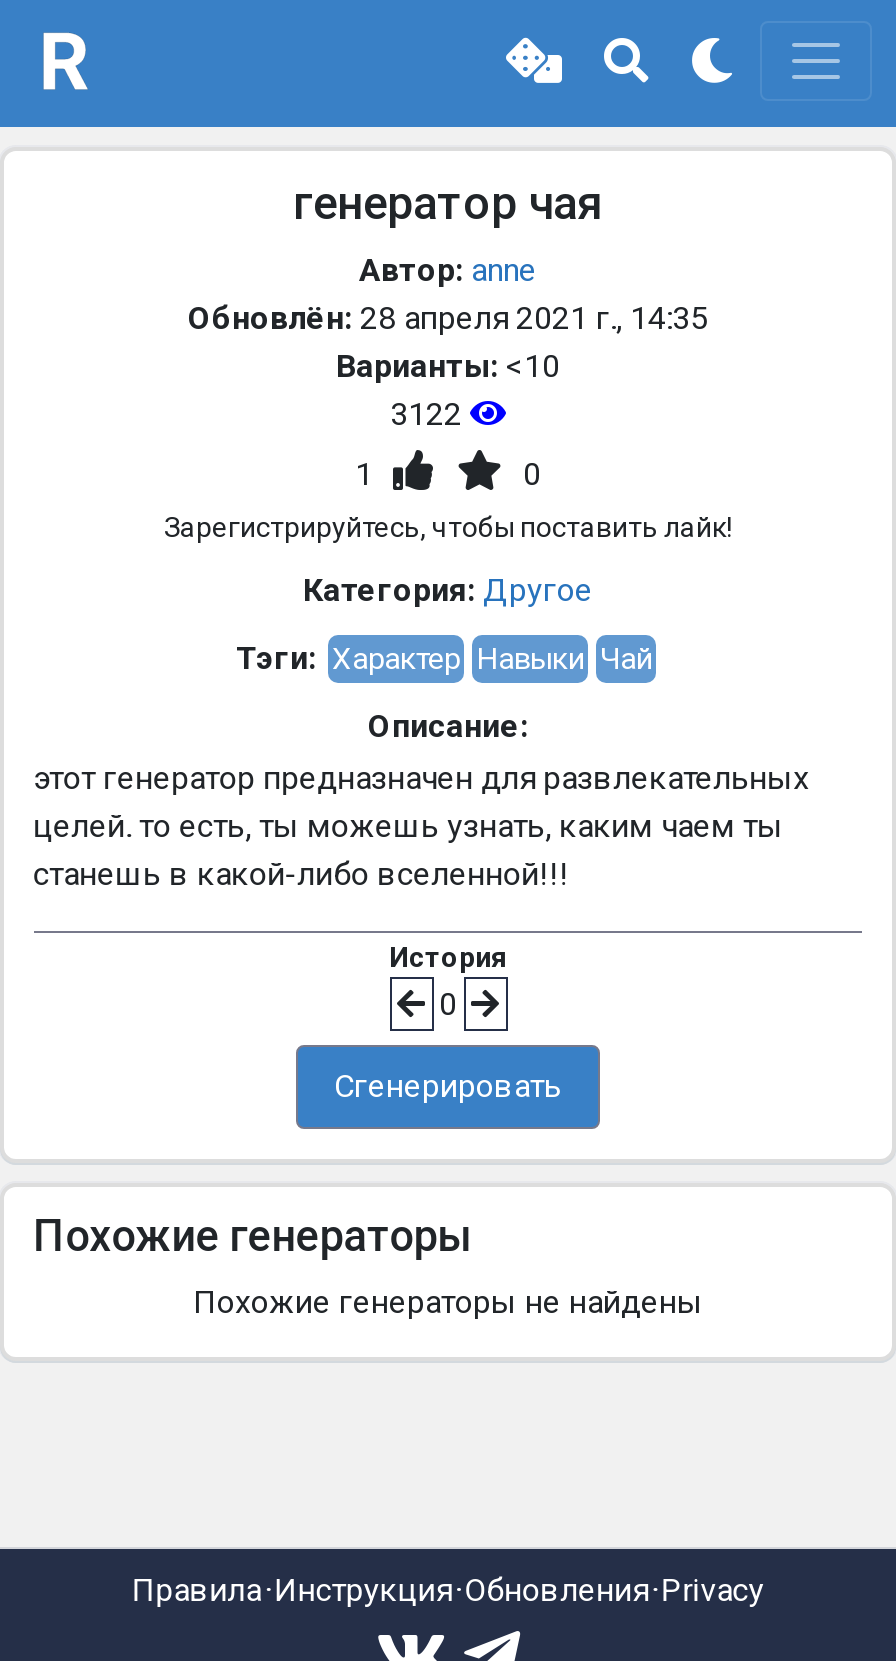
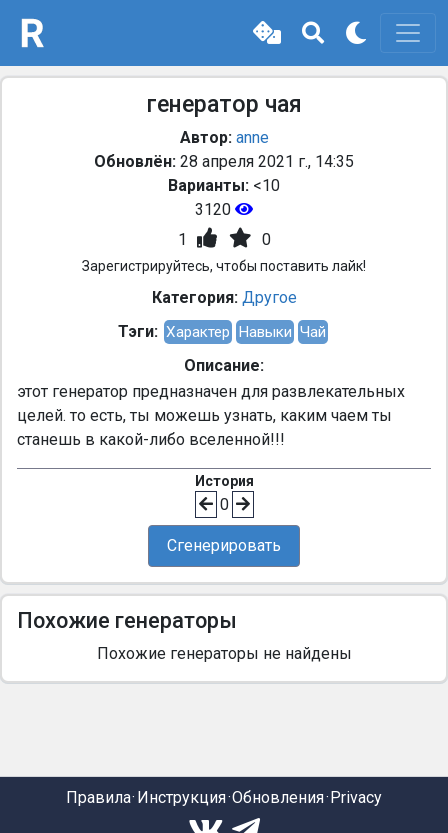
[390,394,462,432] 3122 -> [195,200,231,219] 3120

